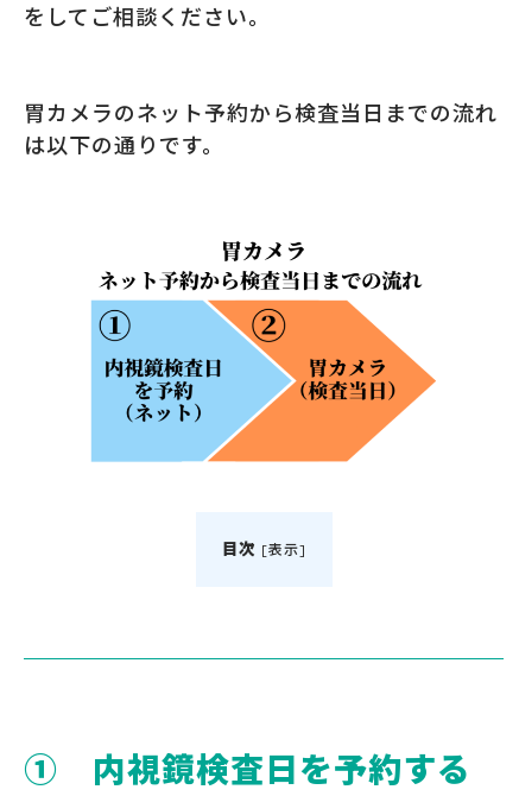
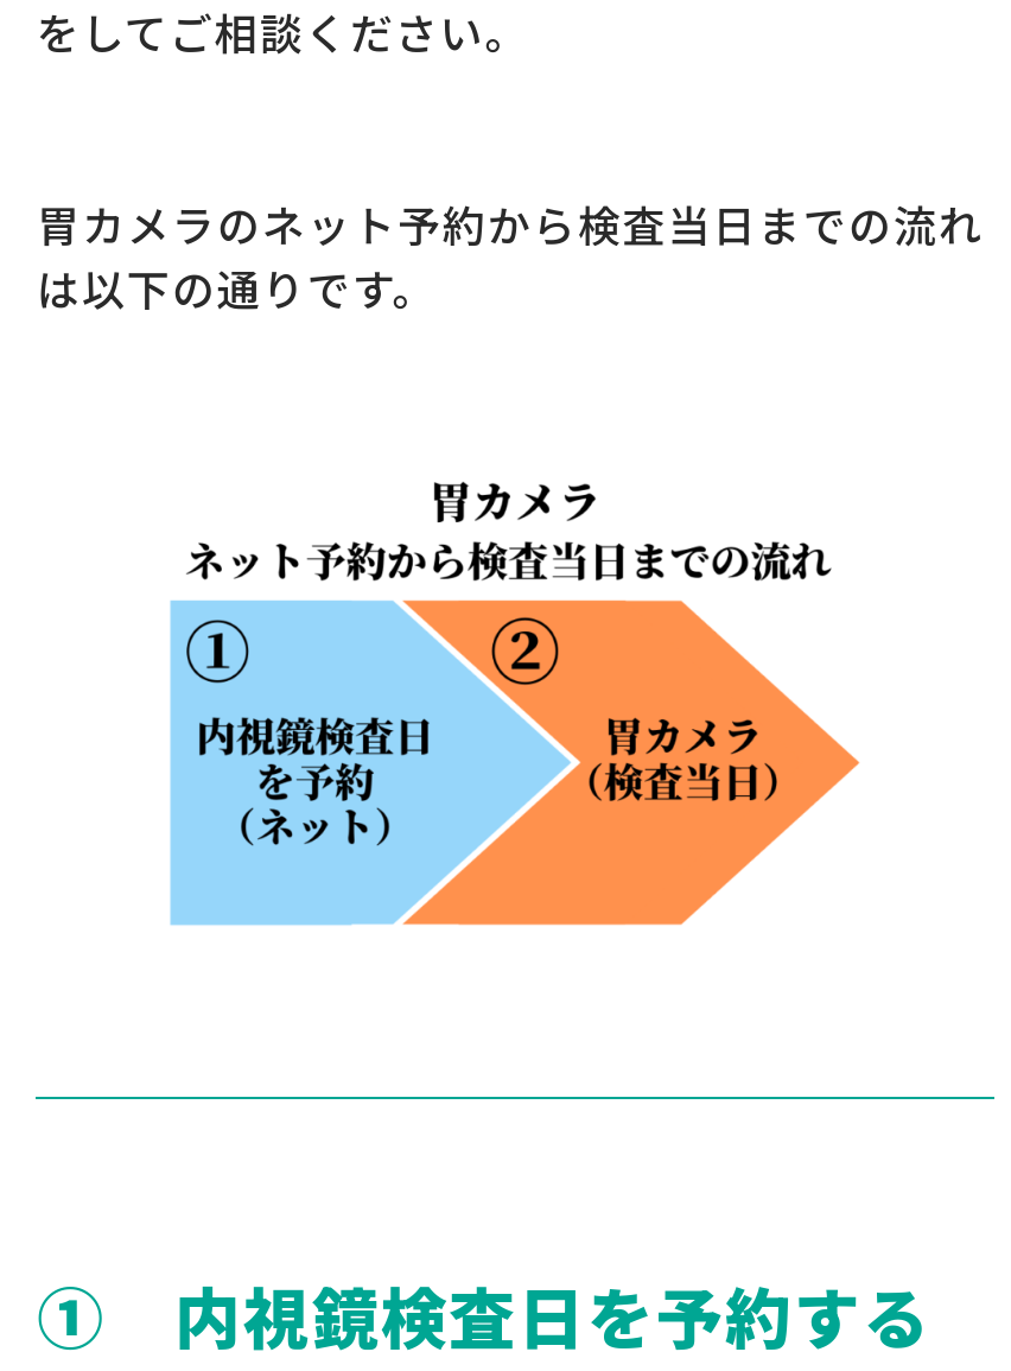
[221,539,306,559] 目次 [表示] -> none

